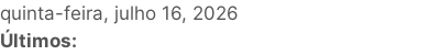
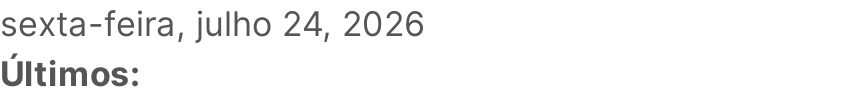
[0,2,239,24] quinta-feira, julho 16, 2026 -> [0,4,426,44] sexta-feira, julho 24, 2026

